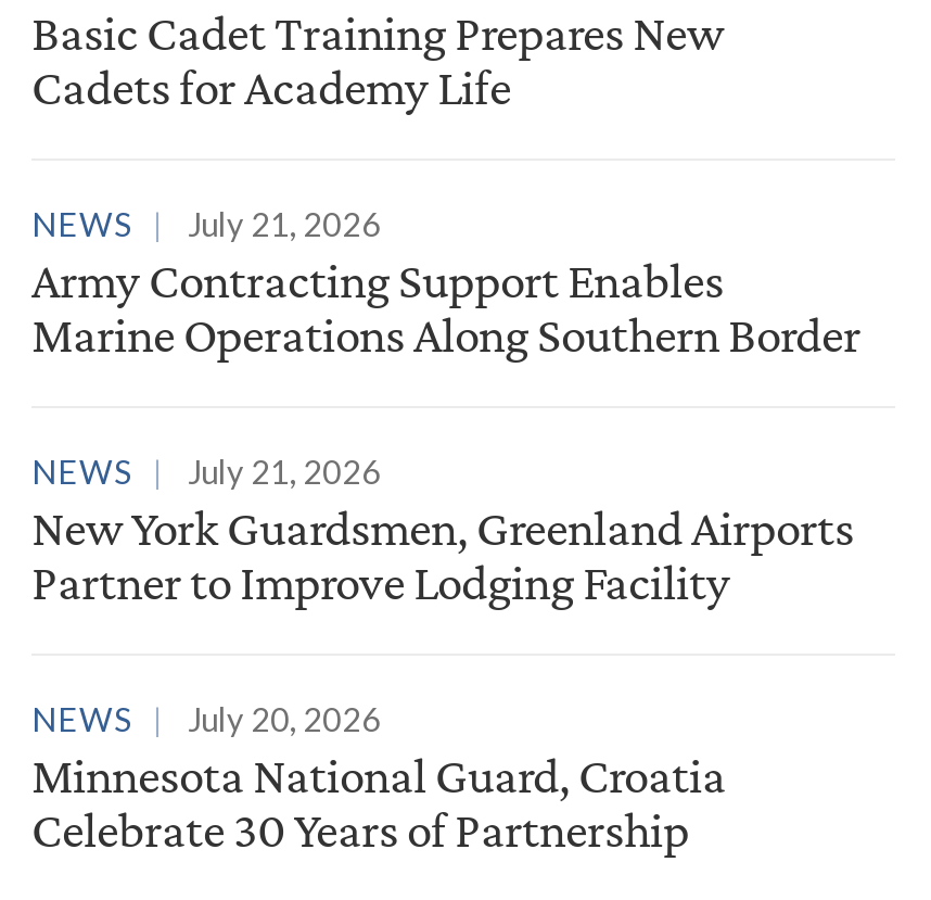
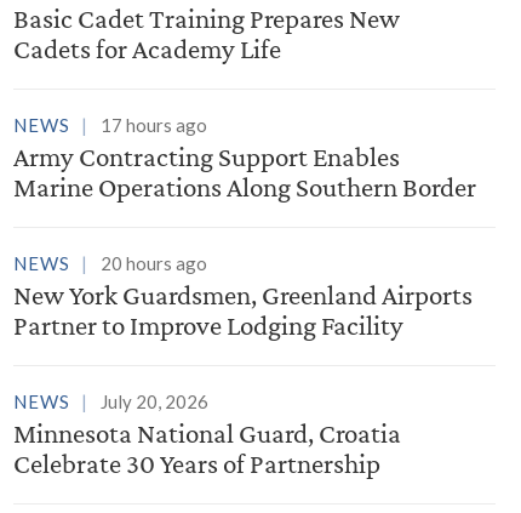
[31,205,381,244] NEWS July 21, 2026 -> [13,114,207,136] NEWS 17 hours ago
[31,452,381,491] NEWS July 21, 2026 -> [13,252,207,274] NEWS 20 hours ago

